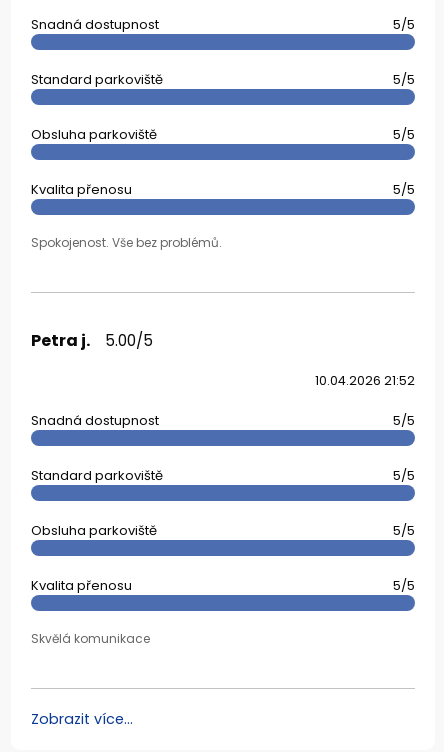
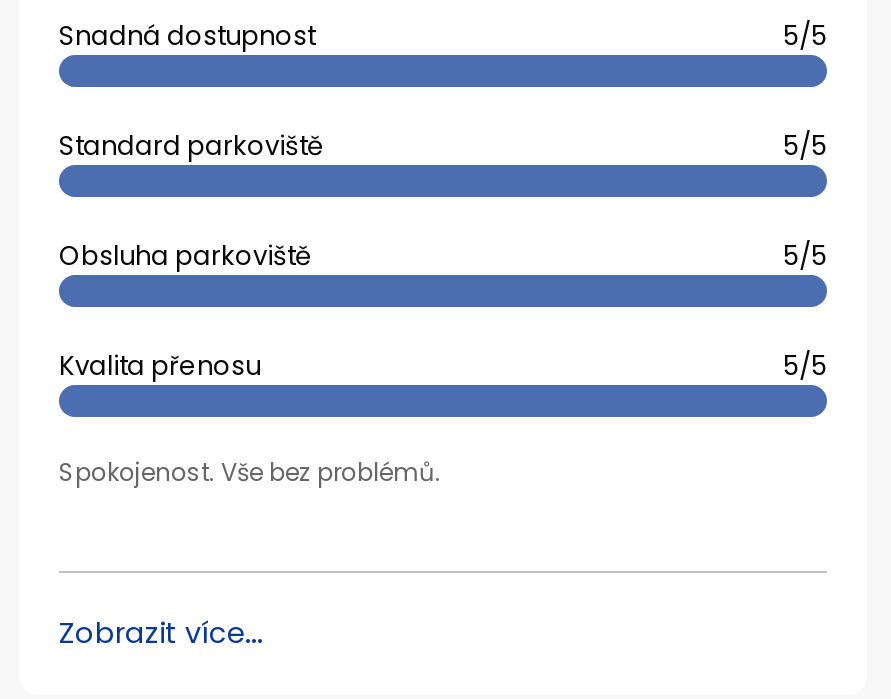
[31,329,415,647] Petra j. | 5.00/5 | 10.04.2026 21:52 | Snadná dostupnost | 5/5 | Standard parkoviště | 5/5 | Obsluha parkoviště | 5/5 | Kvalita přenosu | 5/5 | Skvělá komunikace -> none

